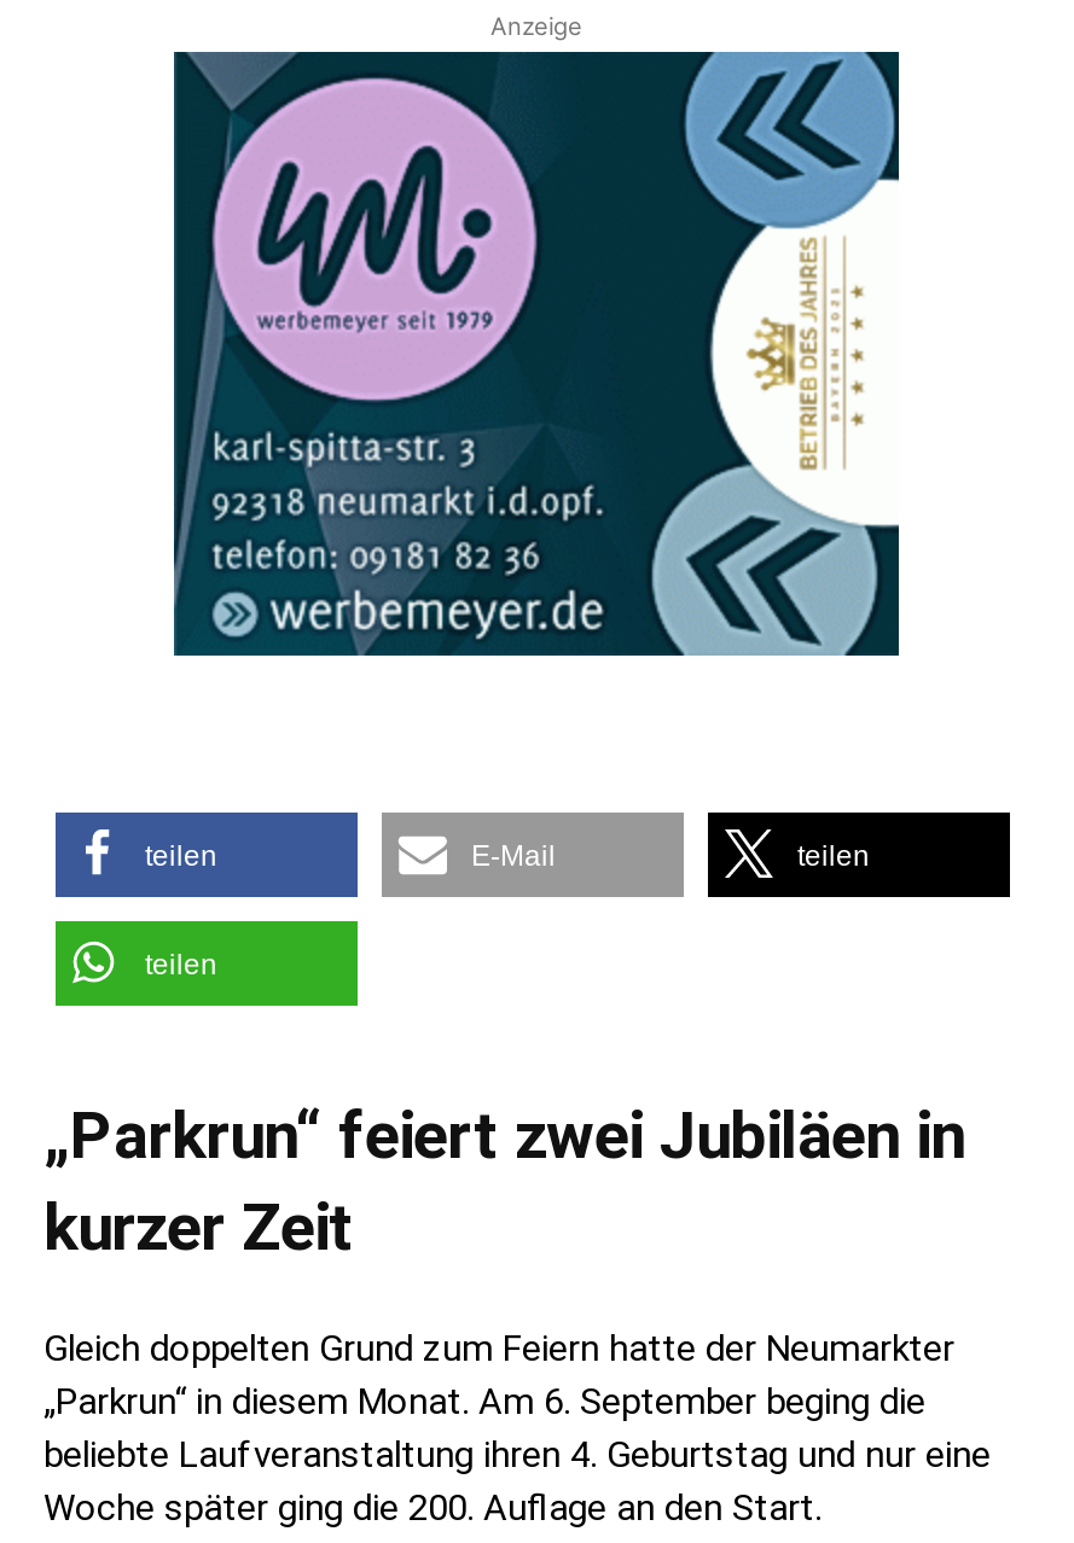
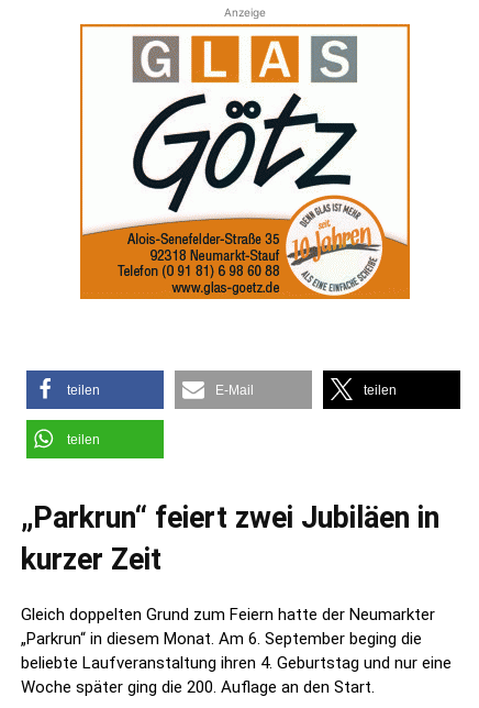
[172,48,901,659] [image] -> [79,23,411,300] [image]

